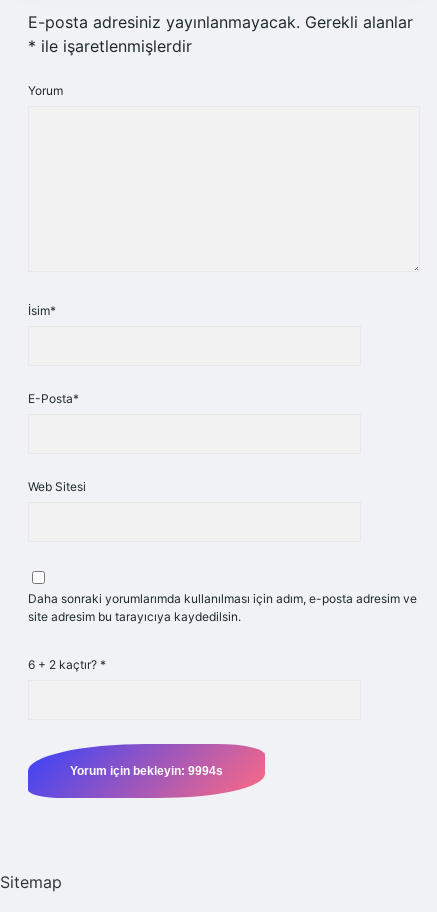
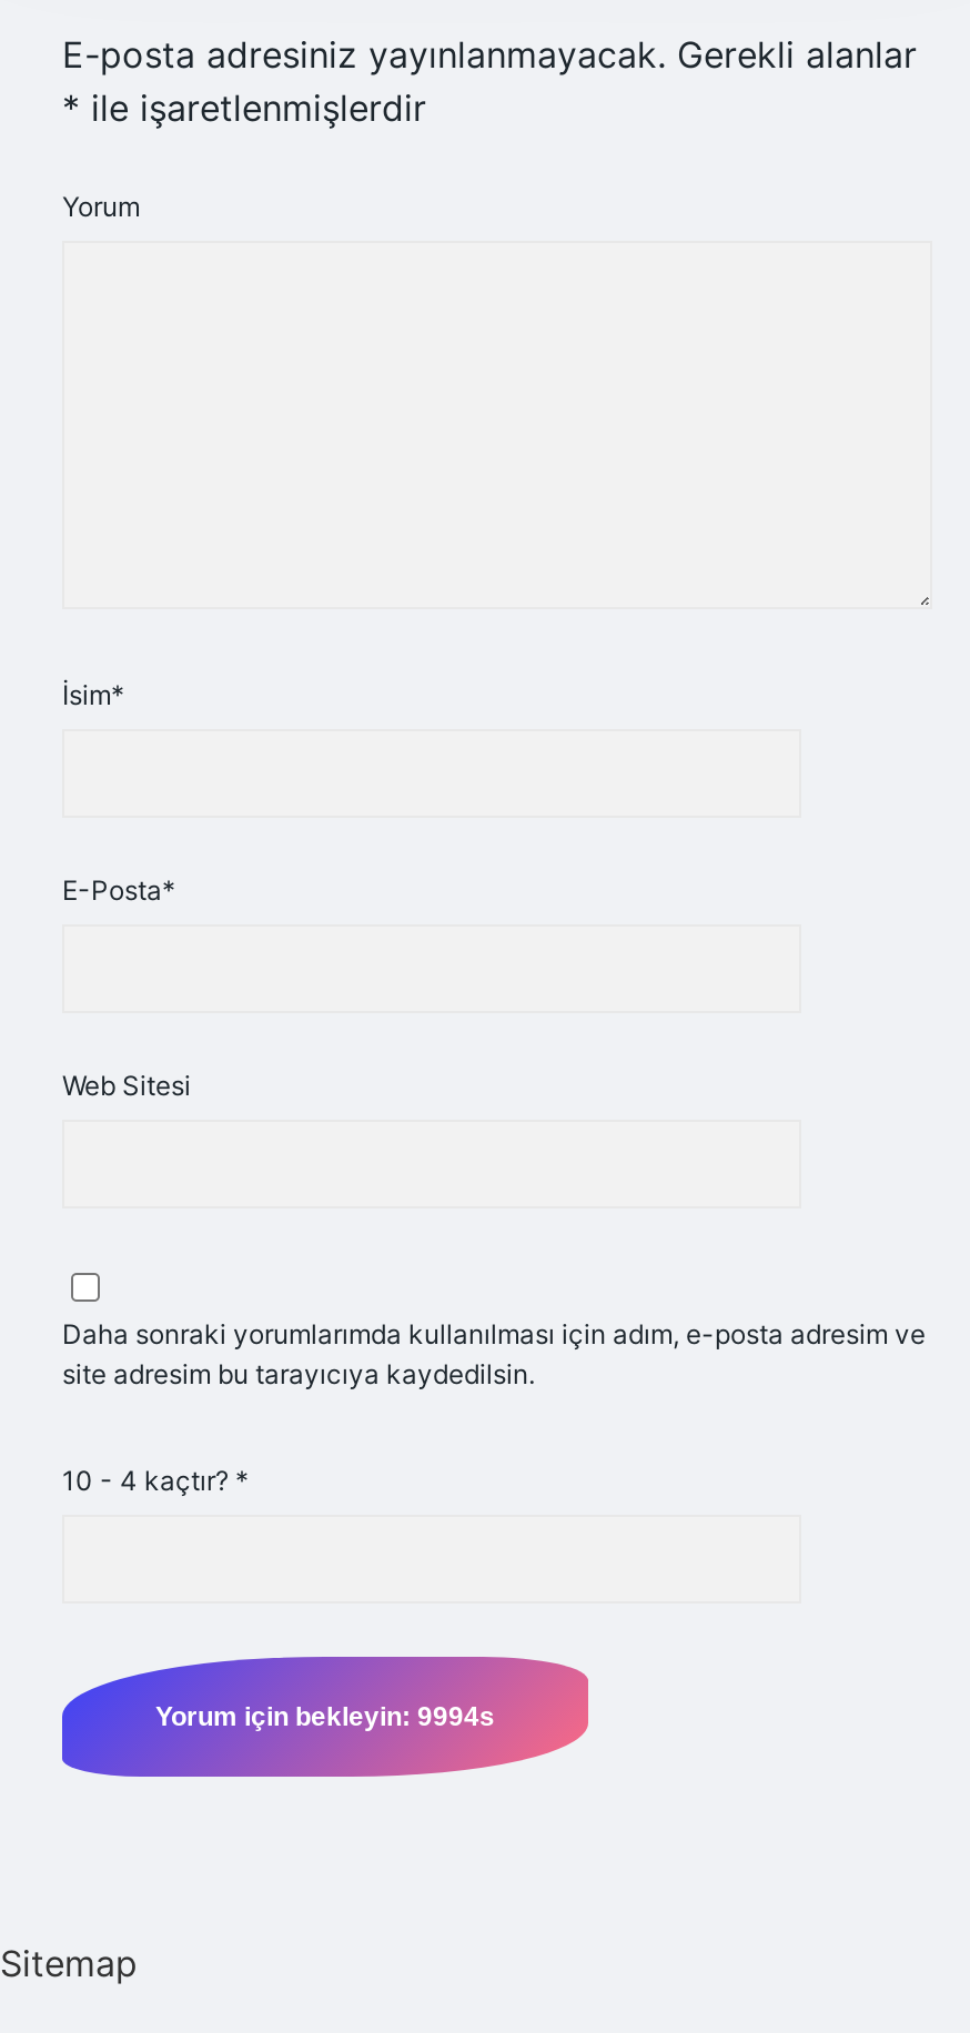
[28,657,106,672] 6 + 2 kaçtır? * -> [62,1464,249,1497] 10 - 4 kaçtır? *

